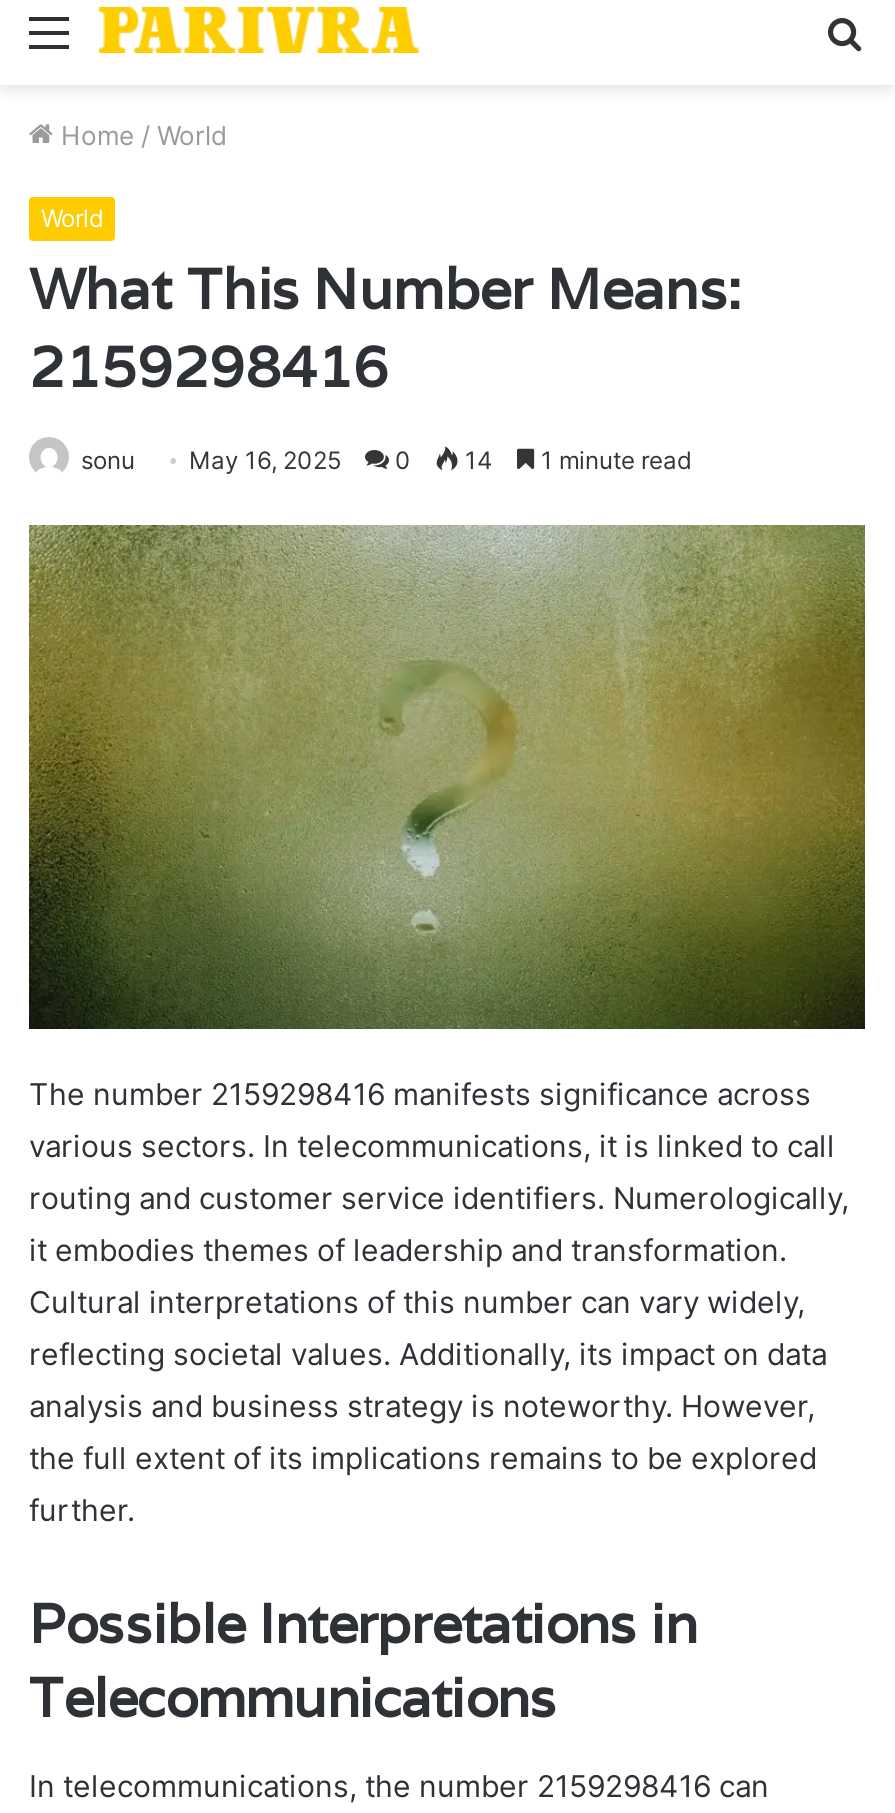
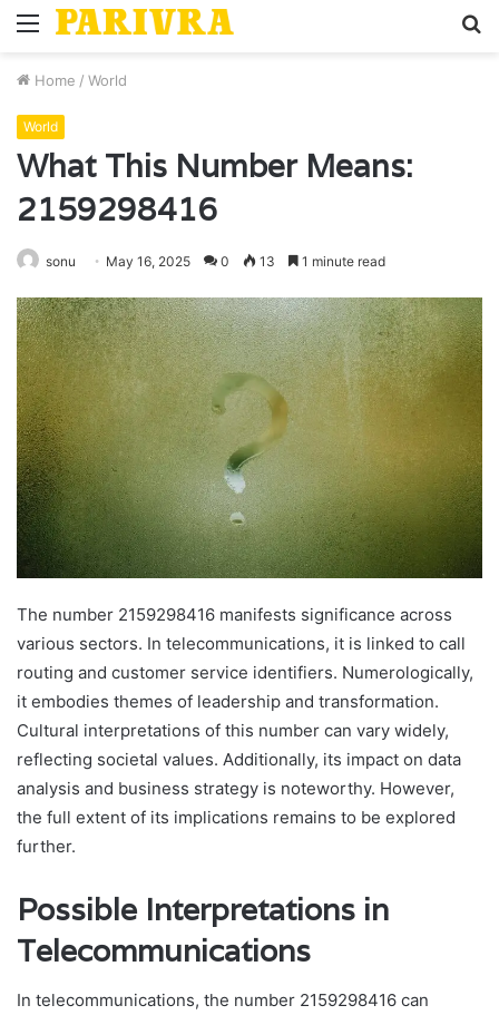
[81,445,691,475] sonu May 16, 2025 0 14 1 minute read -> [46,253,385,269] sonu May 16, 2025 0 13 1 minute read

